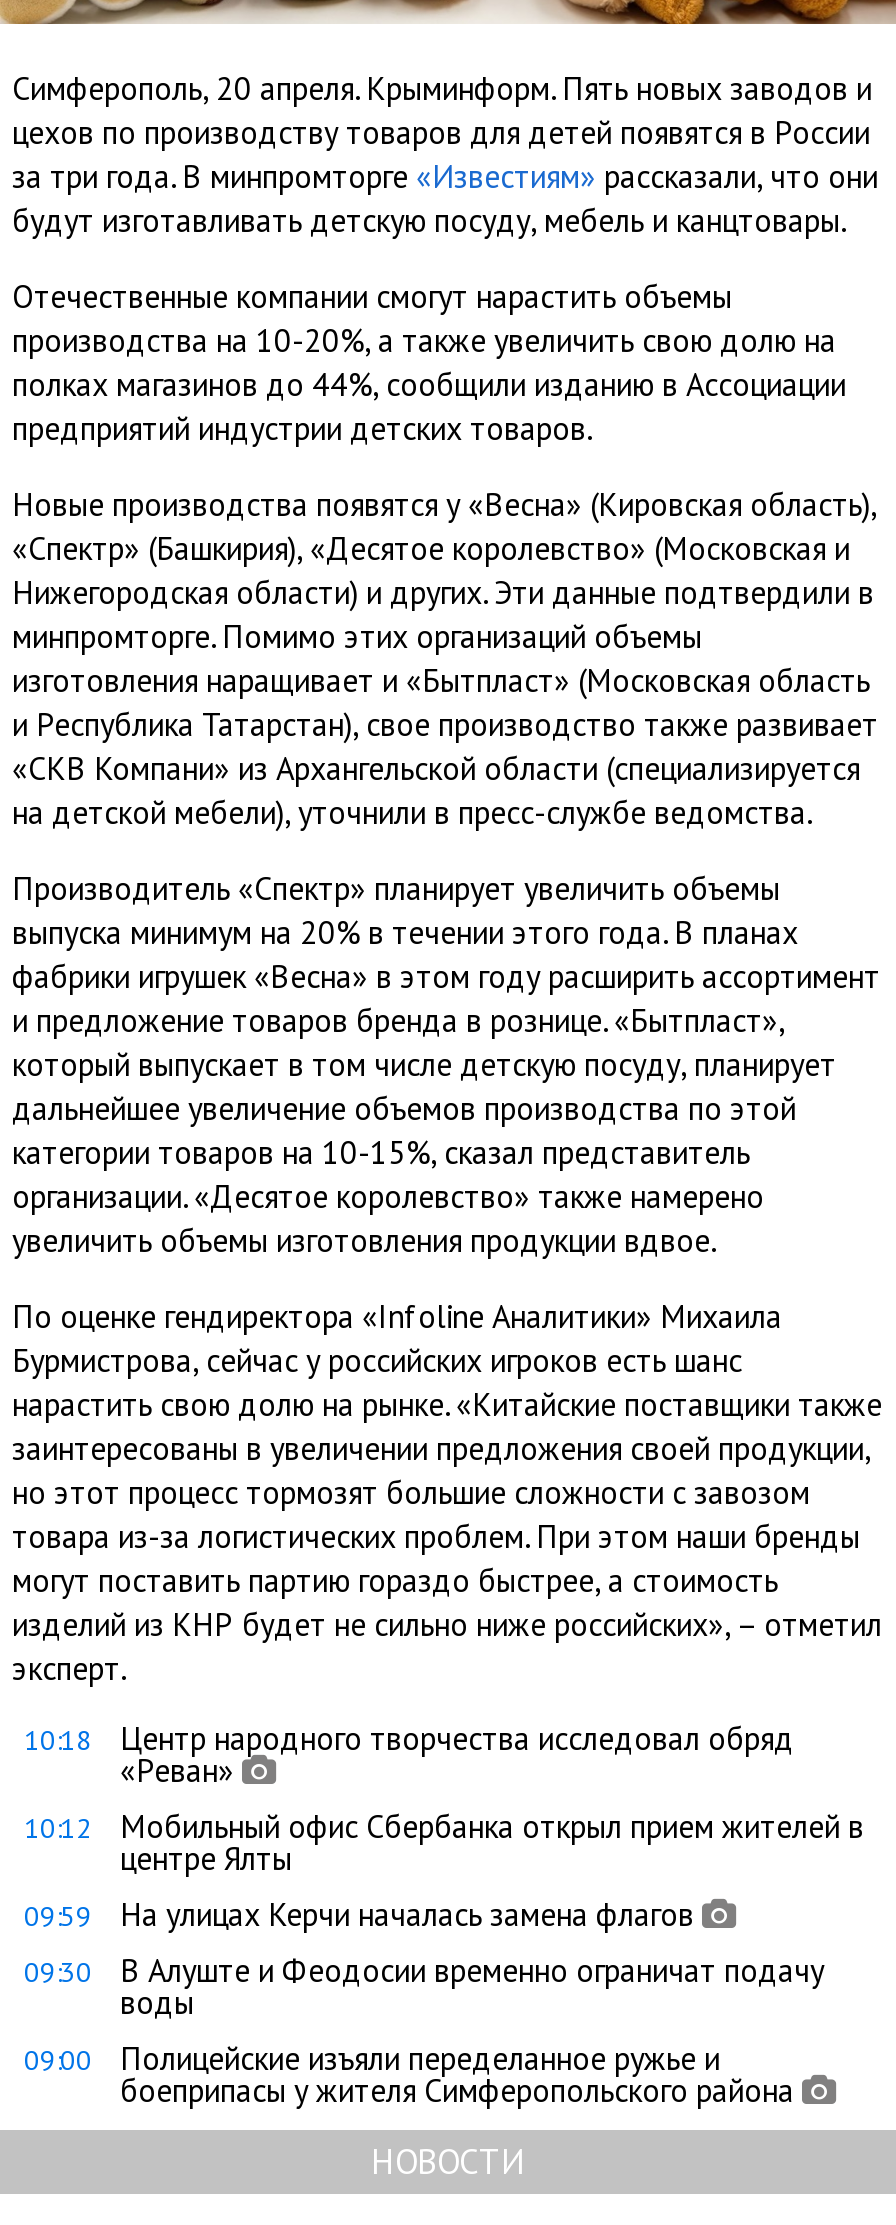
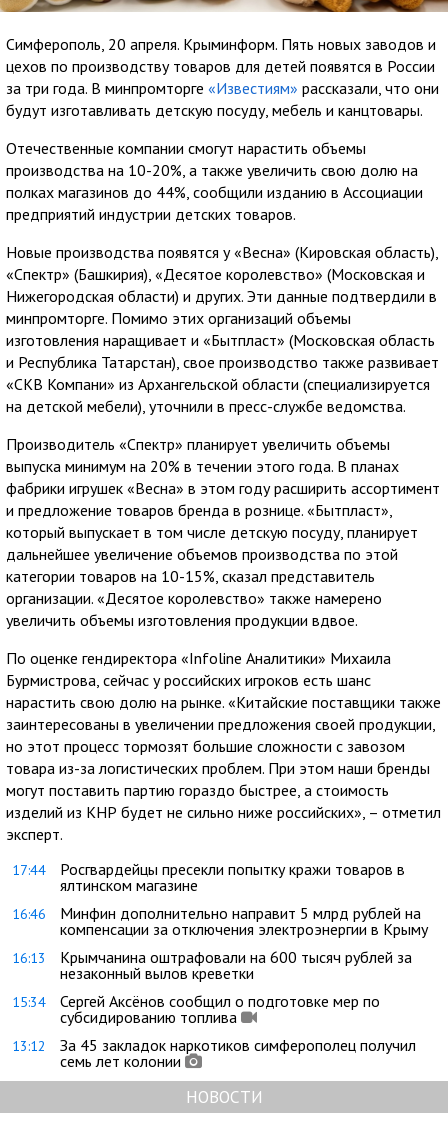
[24,1718,794,1790] 10:18 | Центр народного творчества исследовал обряд | «Реван» -> [12,859,405,895] 17:44 | Росгвардейцы пресекли попытку кражи товаров в | ялтинском магазине
[24,1806,864,1878] 10:12 | Мобильный офис Сбербанка открыл прием жителей в | центре Ялты -> [12,903,428,939] 16:46 | Минфин дополнительно направит 5 млрд рублей на | компенсации за отключения электроэнергии в Крыму
[24,1894,694,1934] 09:59 | На улицах Керчи началась замена флагов -> [12,947,412,983] 16:13 | Крымчанина оштрафовали на 600 тысяч рублей за | незаконный вылов креветки
[24,1950,824,2022] 09:30 | В Алуште и Феодосии временно ограничат подачу | воды -> [12,991,380,1027] 15:34 | Сергей Аксёнов сообщил о подготовке мер по | субсидированию топлива
[24,2038,802,2110] 09:00 | Полицейские изъяли переделанное ружье и | боеприпасы у жителя Симферопольского района -> [12,1035,416,1071] 13:12 | За 45 закладок наркотиков симферополец получил | семь лет колонии

